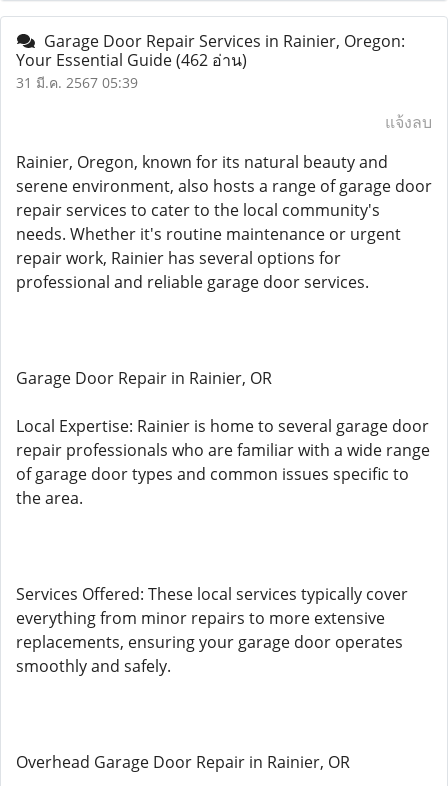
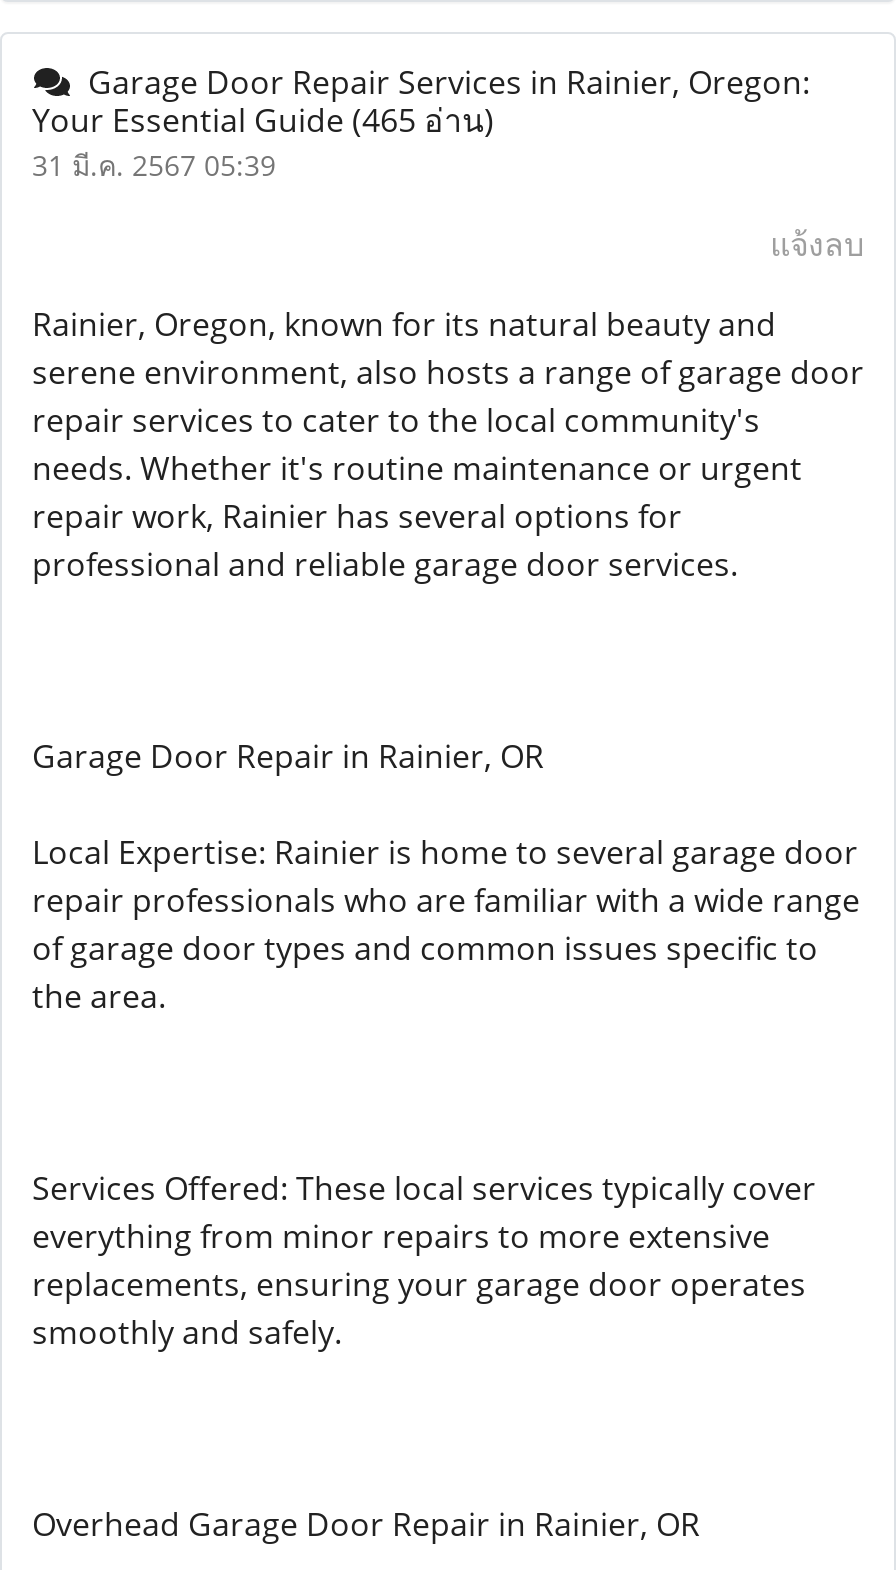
[16,49,247,71] Your Essential Guide (462 อ่าน) -> [32,98,494,142] Your Essential Guide (465 อ่าน)

